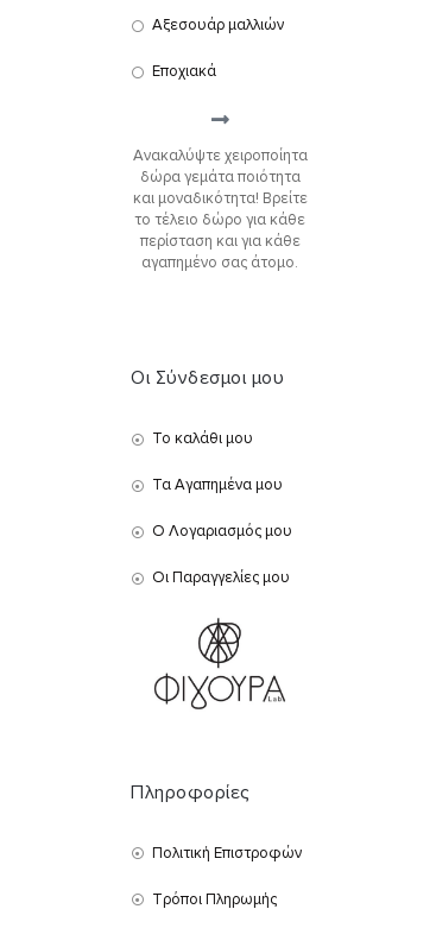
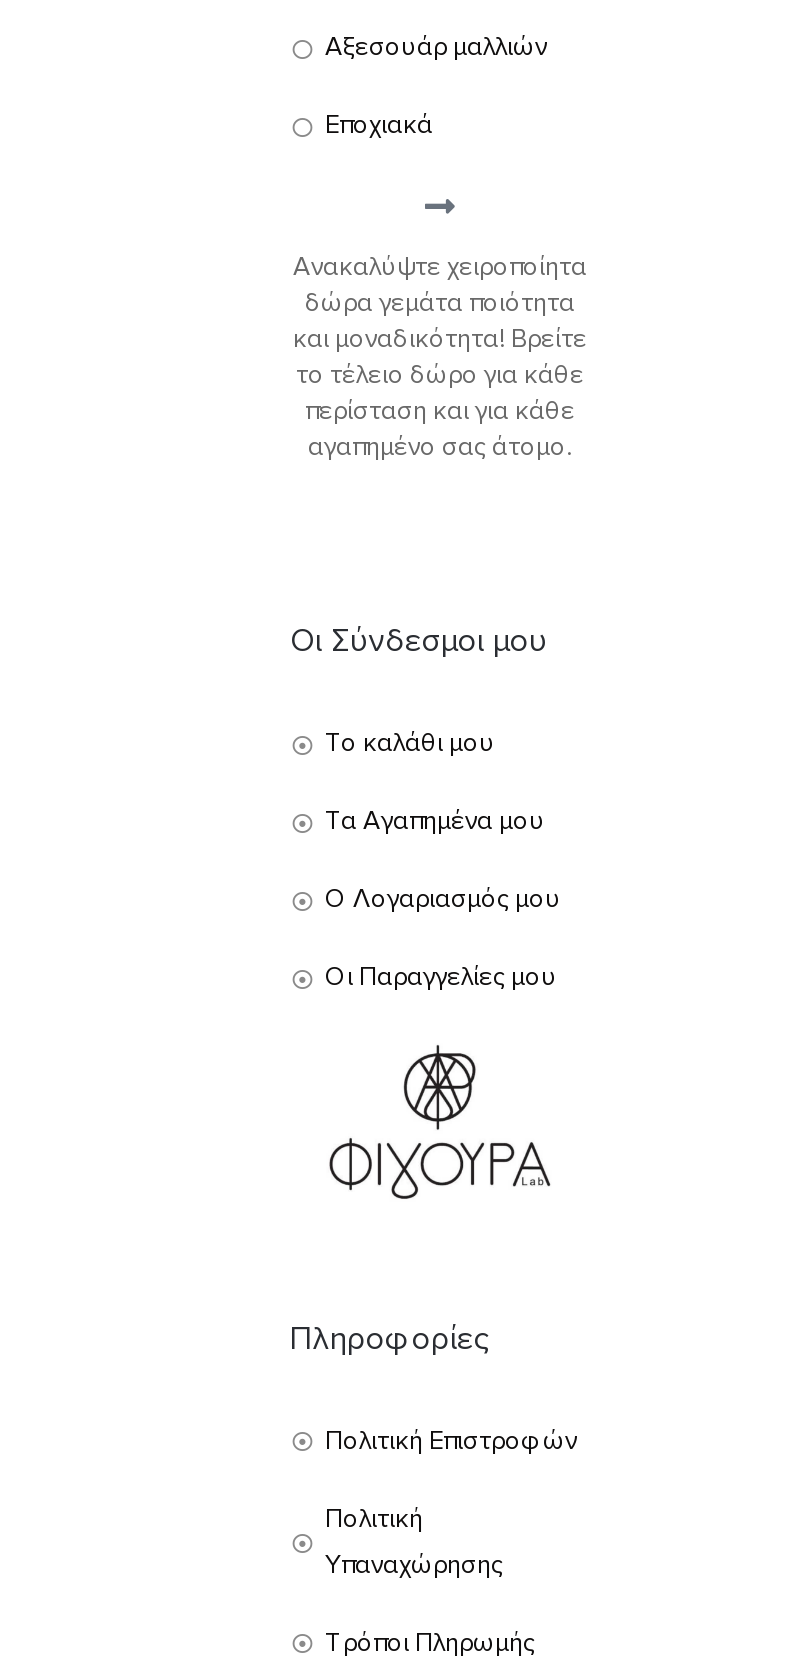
none -> [325,1503,503,1581] Πολιτική | Υπαναχώρησης

